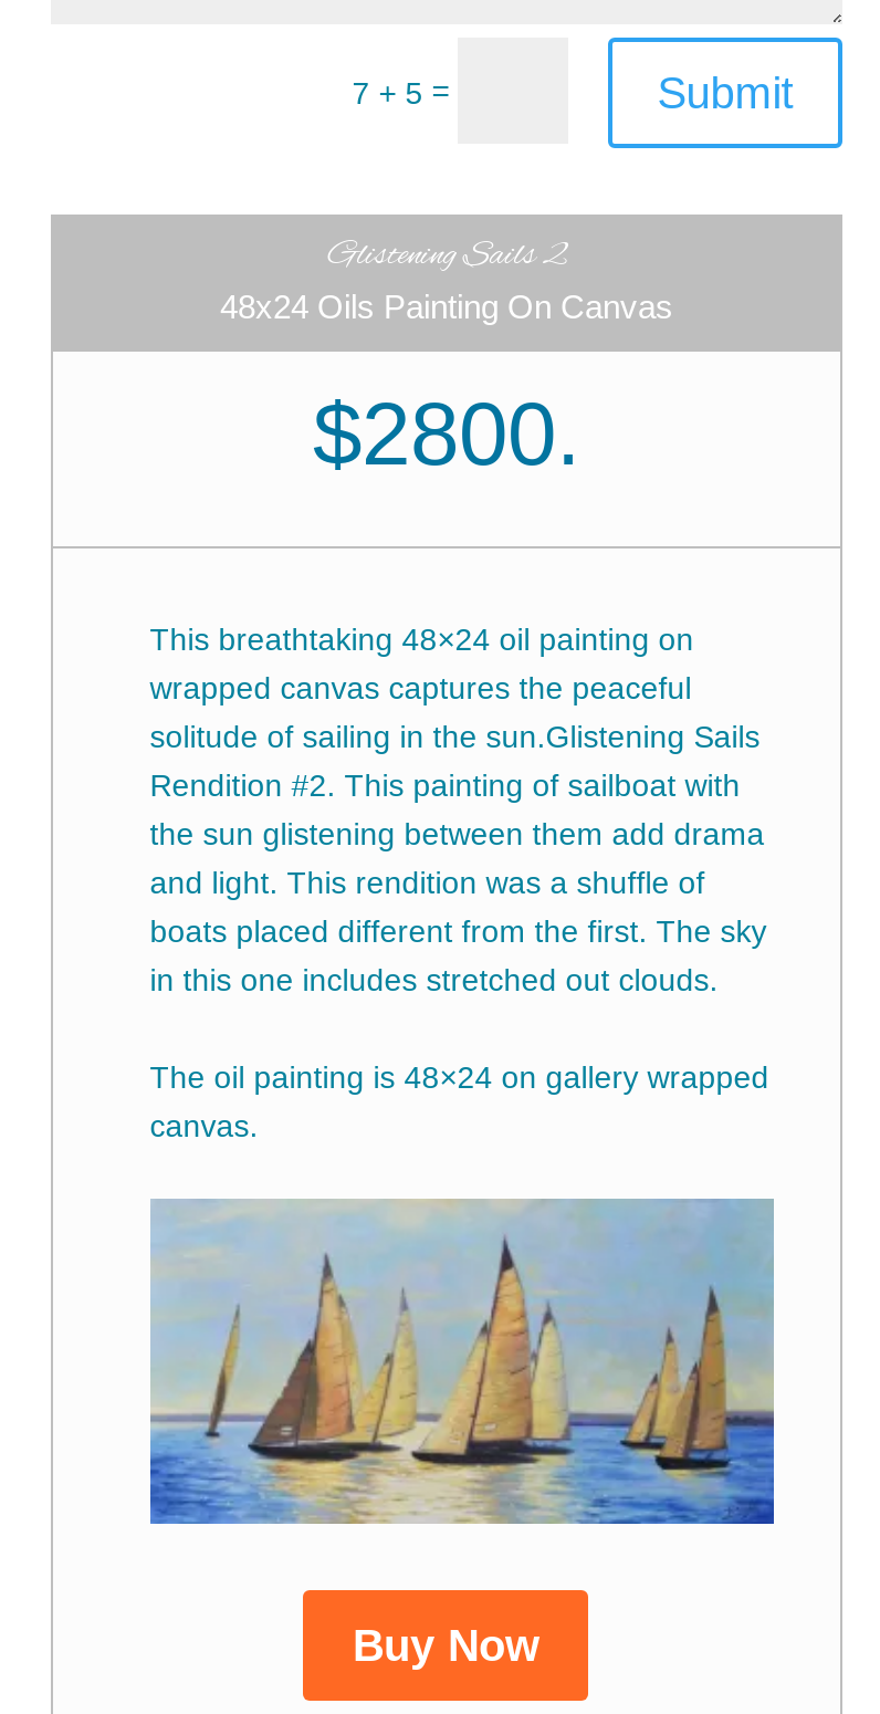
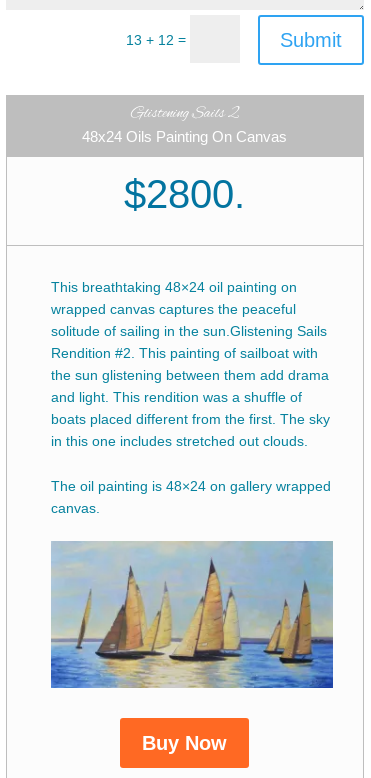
[352,71,458,109] 7 + 5 = -> [126,31,190,48] 13 + 12 =

